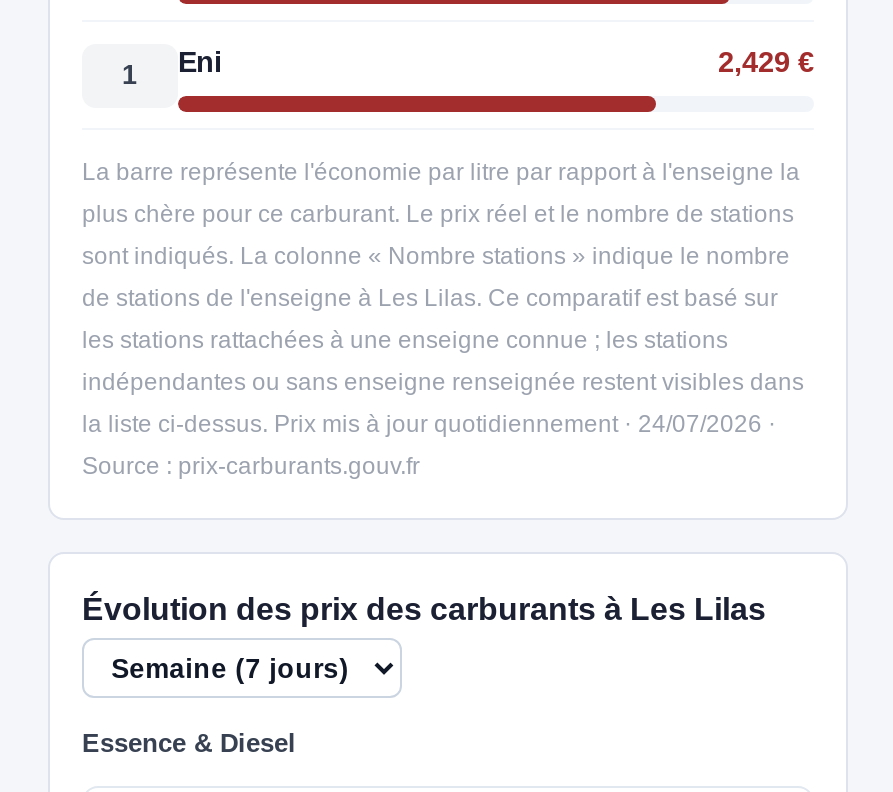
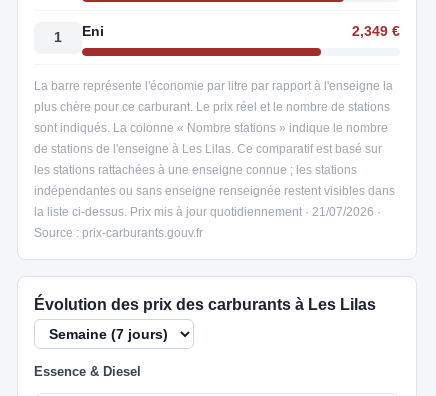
[718,47,814,79] 2,429 € -> [352,23,400,39] 2,349 €
[82,411,776,439] la liste ci-dessus. Prix mis à jour quotidiennement · 24/07/2026 · -> [34,205,381,219] la liste ci-dessus. Prix mis à jour quotidiennement · 21/07/2026 ·

